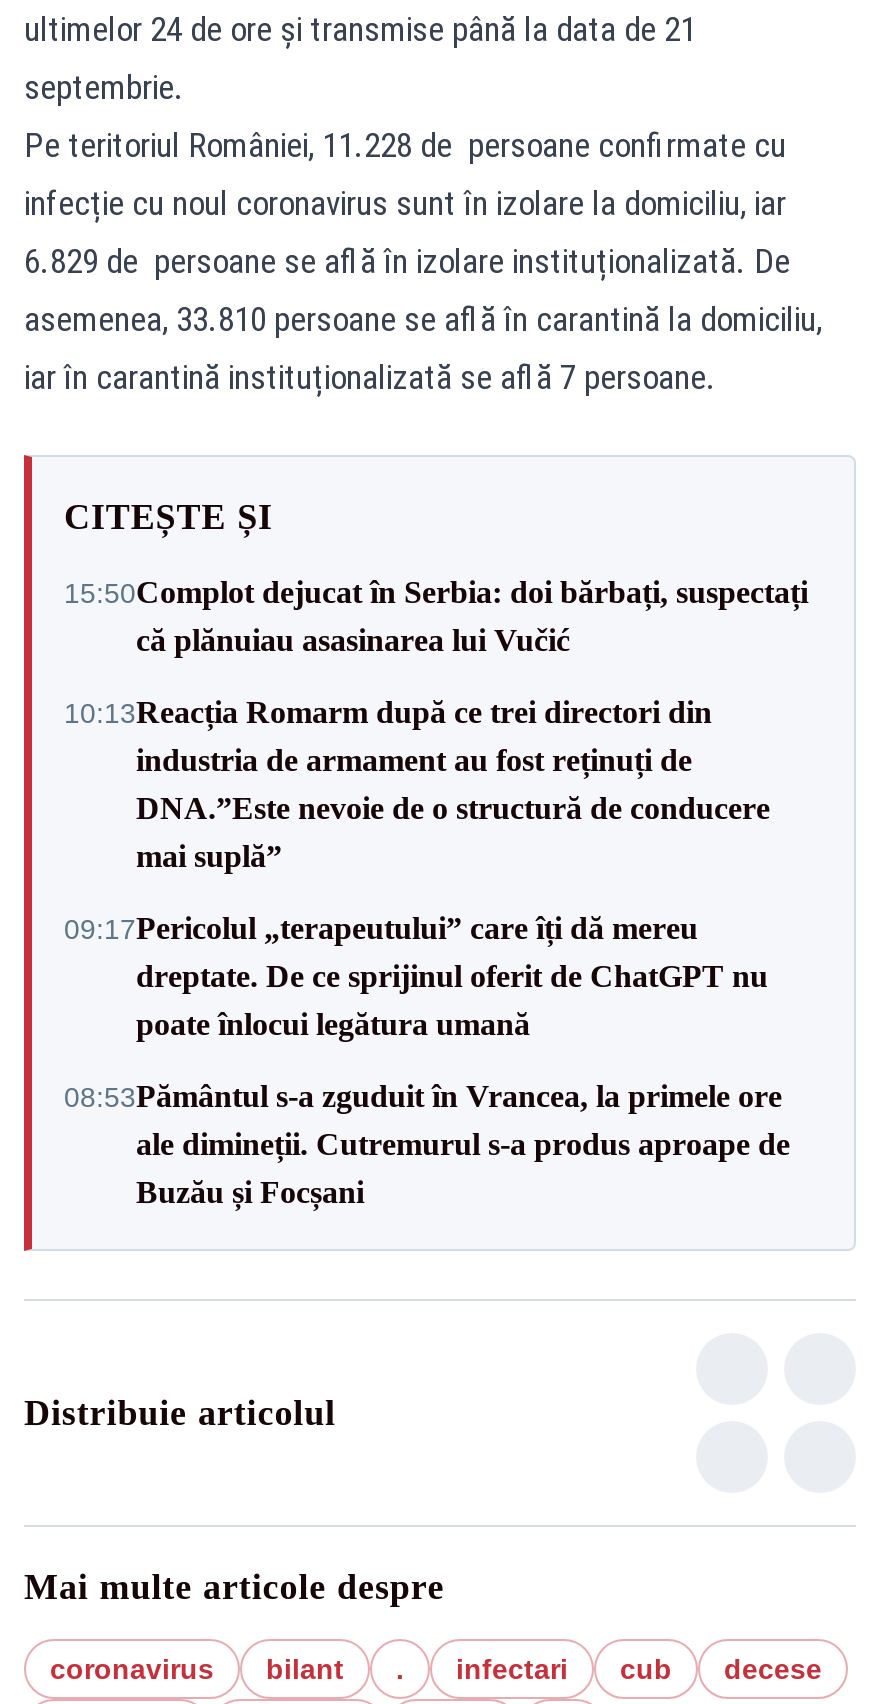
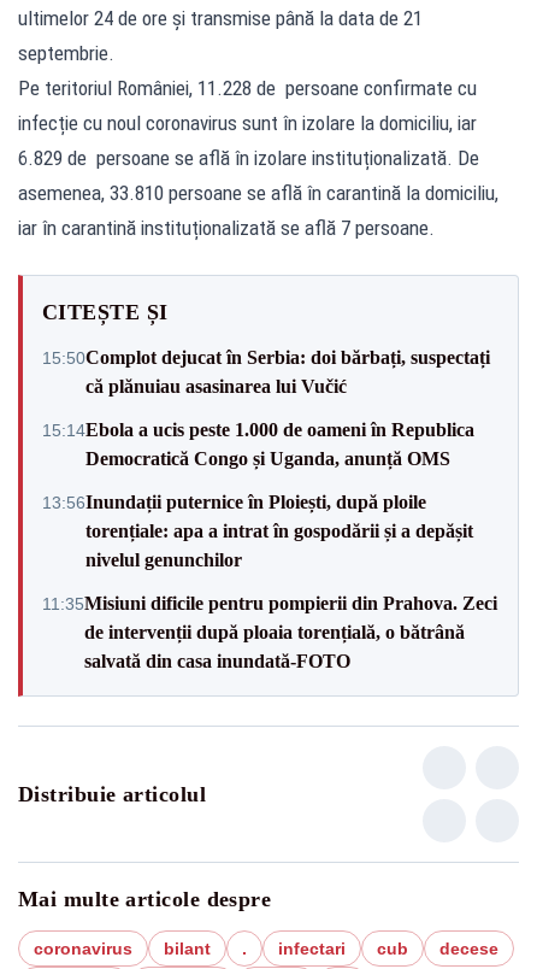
[64,695,770,873] 10:13Reacția Romarm după ce trei directori din | industria de armament au fost reținuți de | DNA.”Este nevoie de o structură de conducere | mai suplă” -> [42,419,474,468] 15:14Ebola a ucis peste 1.000 de oameni în Republica | Democratică Congo și Uganda, anunță OMS
[64,911,768,1041] 09:17Pericolul „terapeutului” care îți dă mereu | dreptate. De ce sprijinul oferit de ChatGPT nu | poate înlocui legătura umană -> [42,491,473,569] 13:56Inundații puternice în Ploiești, după ploile | torențiale: apa a intrat în gospodării și a depășit | nivelul genunchilor
[64,1079,790,1209] 08:53Pământul s-a zguduit în Vrancea, la primele ore | ale dimineții. Cutremurul s-a produs aproape de | Buzău și Focșani -> [42,592,497,671] 11:35Misiuni dificile pentru pompierii din Prahova. Zeci | de intervenții după ploaia torențială, o bătrână | salvată din casa inundată-FOTO

